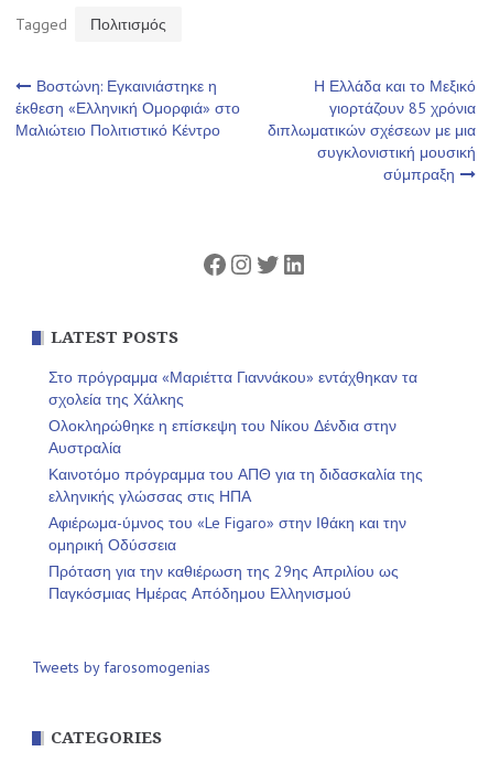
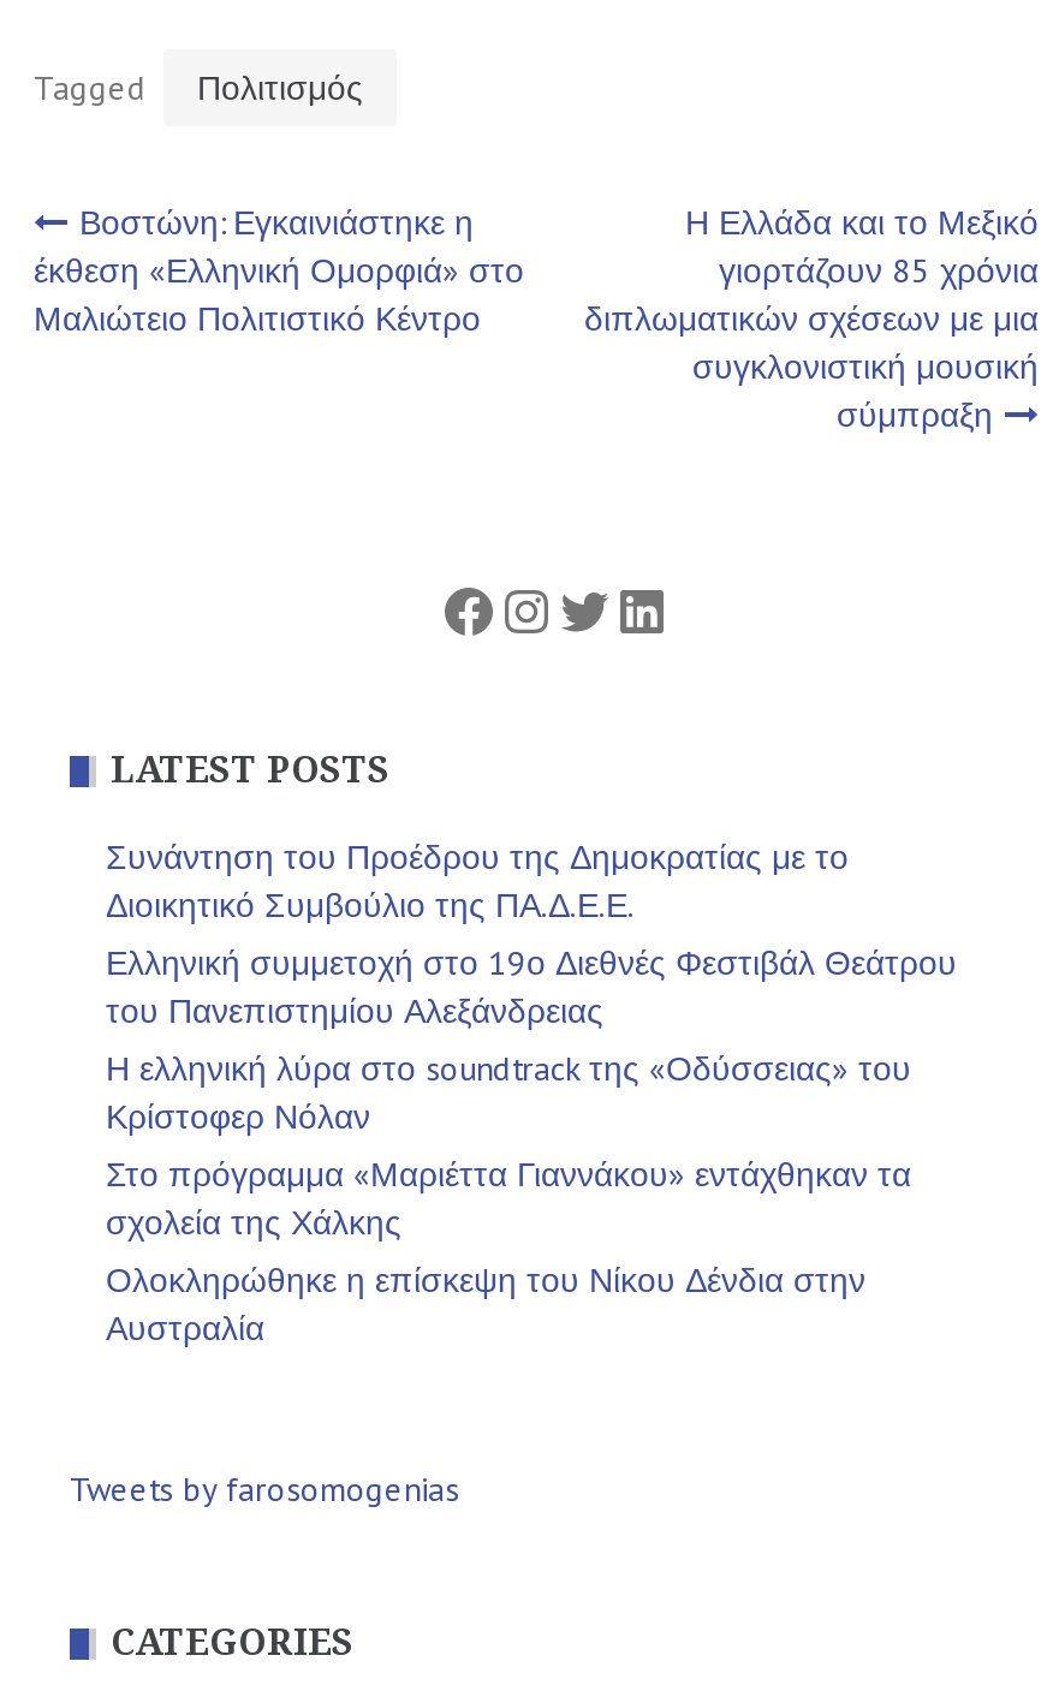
none -> [106,835,957,1138] Συνάντηση του Προέδρου της Δημοκρατίας με το | Διοικητικό Συμβούλιο της ΠΑ.Δ.Ε.Ε. | Ελληνική συμμετοχή στο 19ο Διεθνές Φεστιβάλ Θεάτρου | του Πανεπιστημίου Αλεξάνδρειας | Η ελληνική λύρα στο soundtrack της «Οδύσσειας» του | Κρίστοφερ Νόλαν
moved [48,367,417,458] -> [106,1153,911,1350]: Στο πρόγραμμα «Μαριέττα Γιαννάκου» εντάχθηκαν τα | σχολεία της Χάλκης | Ολοκληρώθηκε η επίσκεψη του Νίκου Δένδια στην | Αυστραλία
[48,464,423,603] Καινοτόμο πρόγραμμα του ΑΠΘ για τη διδασκαλία της | ελληνικής γλώσσας στις ΗΠΑ | Αφιέρωμα-ύμνος του «Le Figaro» στην Ιθάκη και την | ομηρική Οδύσσεια | Πρόταση για την καθιέρωση της 29ης Απριλίου ως | Παγκόσμιας Ημέρας Απόδημου Ελληνισμού -> none

